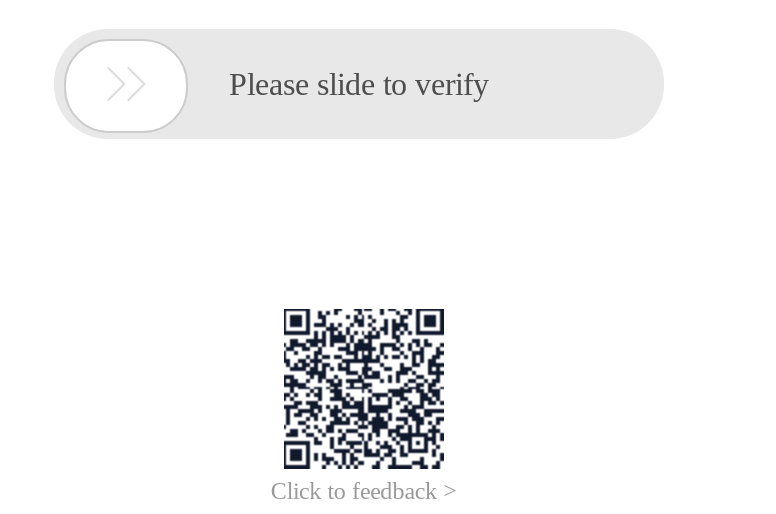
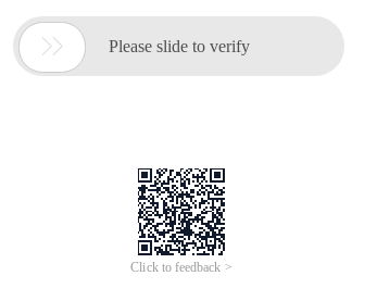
[284,307,446,471] [image] -> [138,168,226,256] [image]

